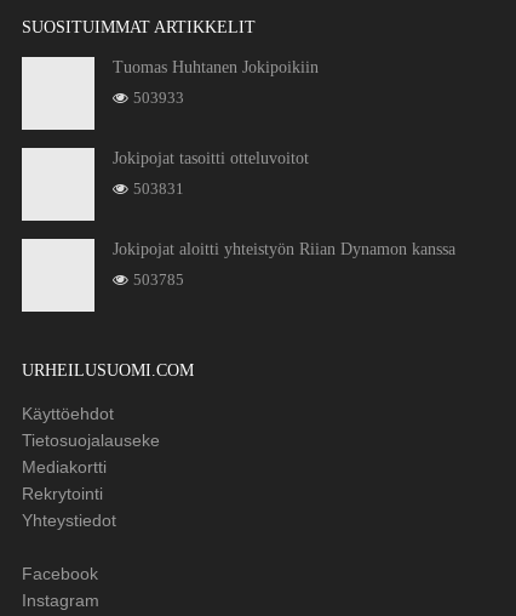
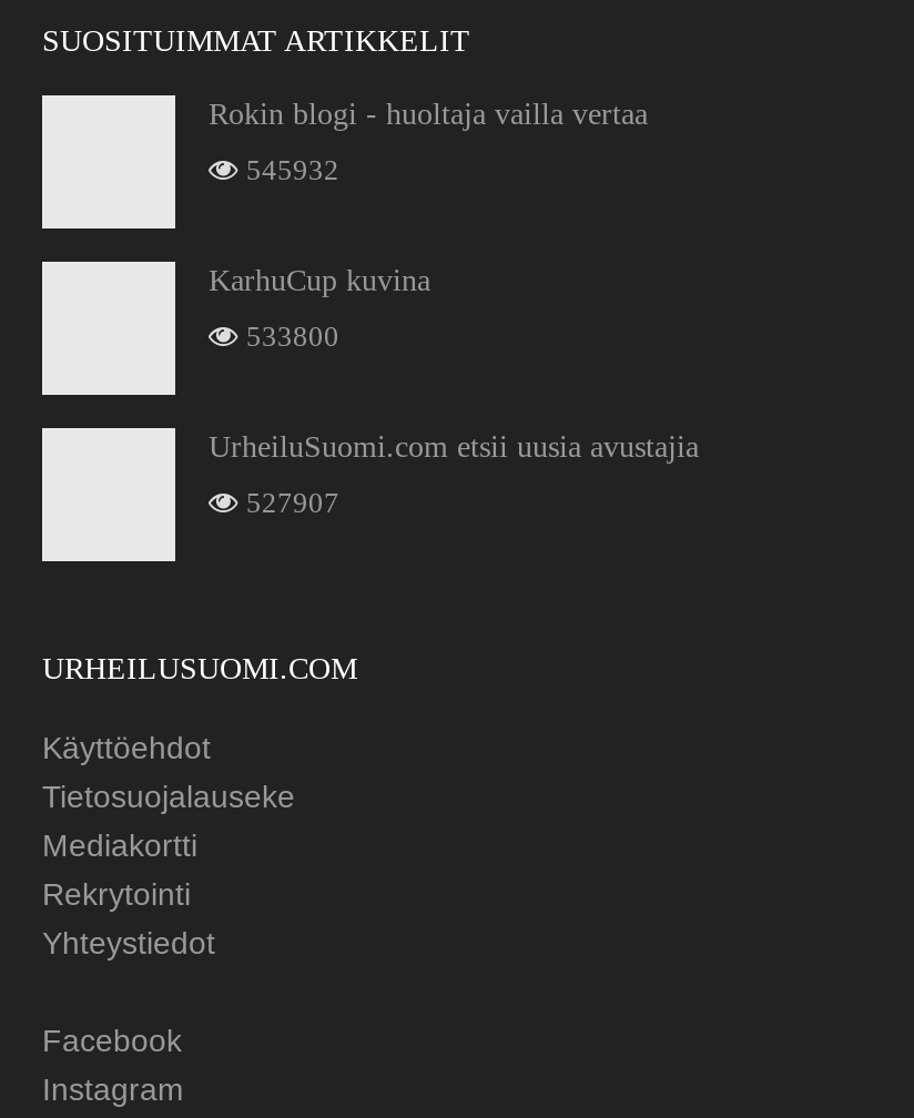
[113,59,319,77] Tuomas Huhtanen Jokipoikiin -> [209,98,648,132] Rokin blogi - huoltaja vailla vertaa
[133,89,184,107] 503933 -> [246,154,339,187] 545932
[113,150,309,168] Jokipojat tasoitti otteluvoitot -> [209,265,430,298] KarhuCup kuvina
[133,180,184,198] 503831 -> [246,320,339,353] 533800
[113,240,455,259] Jokipojat aloitti yhteistyön Riian Dynamon kanssa -> [209,431,699,464] UrheiluSuomi.com etsii uusia avustajia
[133,271,184,289] 503785 -> [246,486,339,520] 527907

